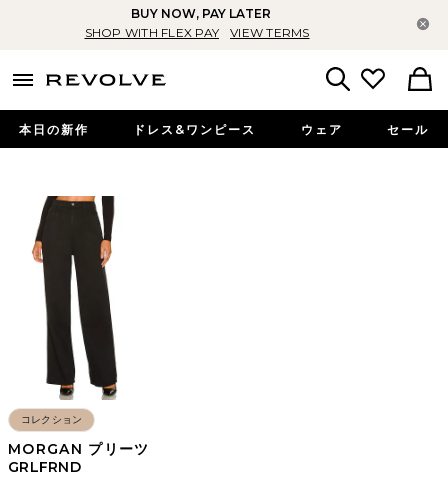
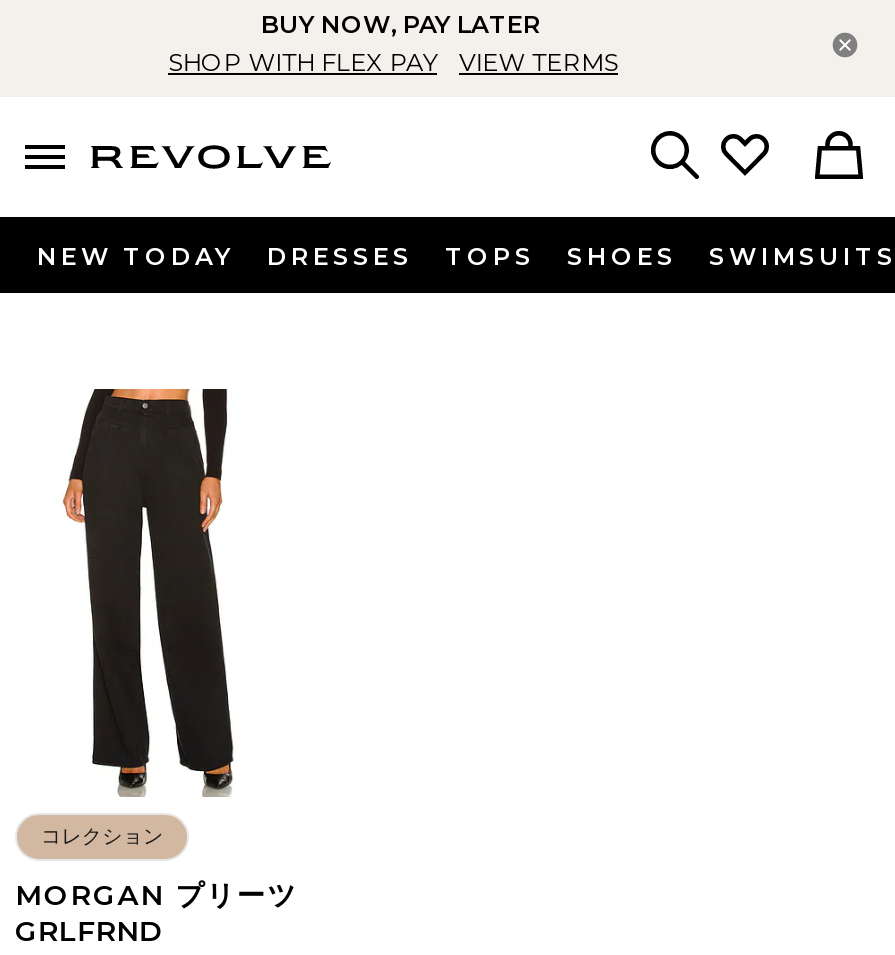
[19,122,429,137] 本日の新作 | ドレス&ワンピース | ウェア | セール -> [37,241,895,271] NEW TODAY | DRESSES | TOPS | SHOES | SWIMSUITS

